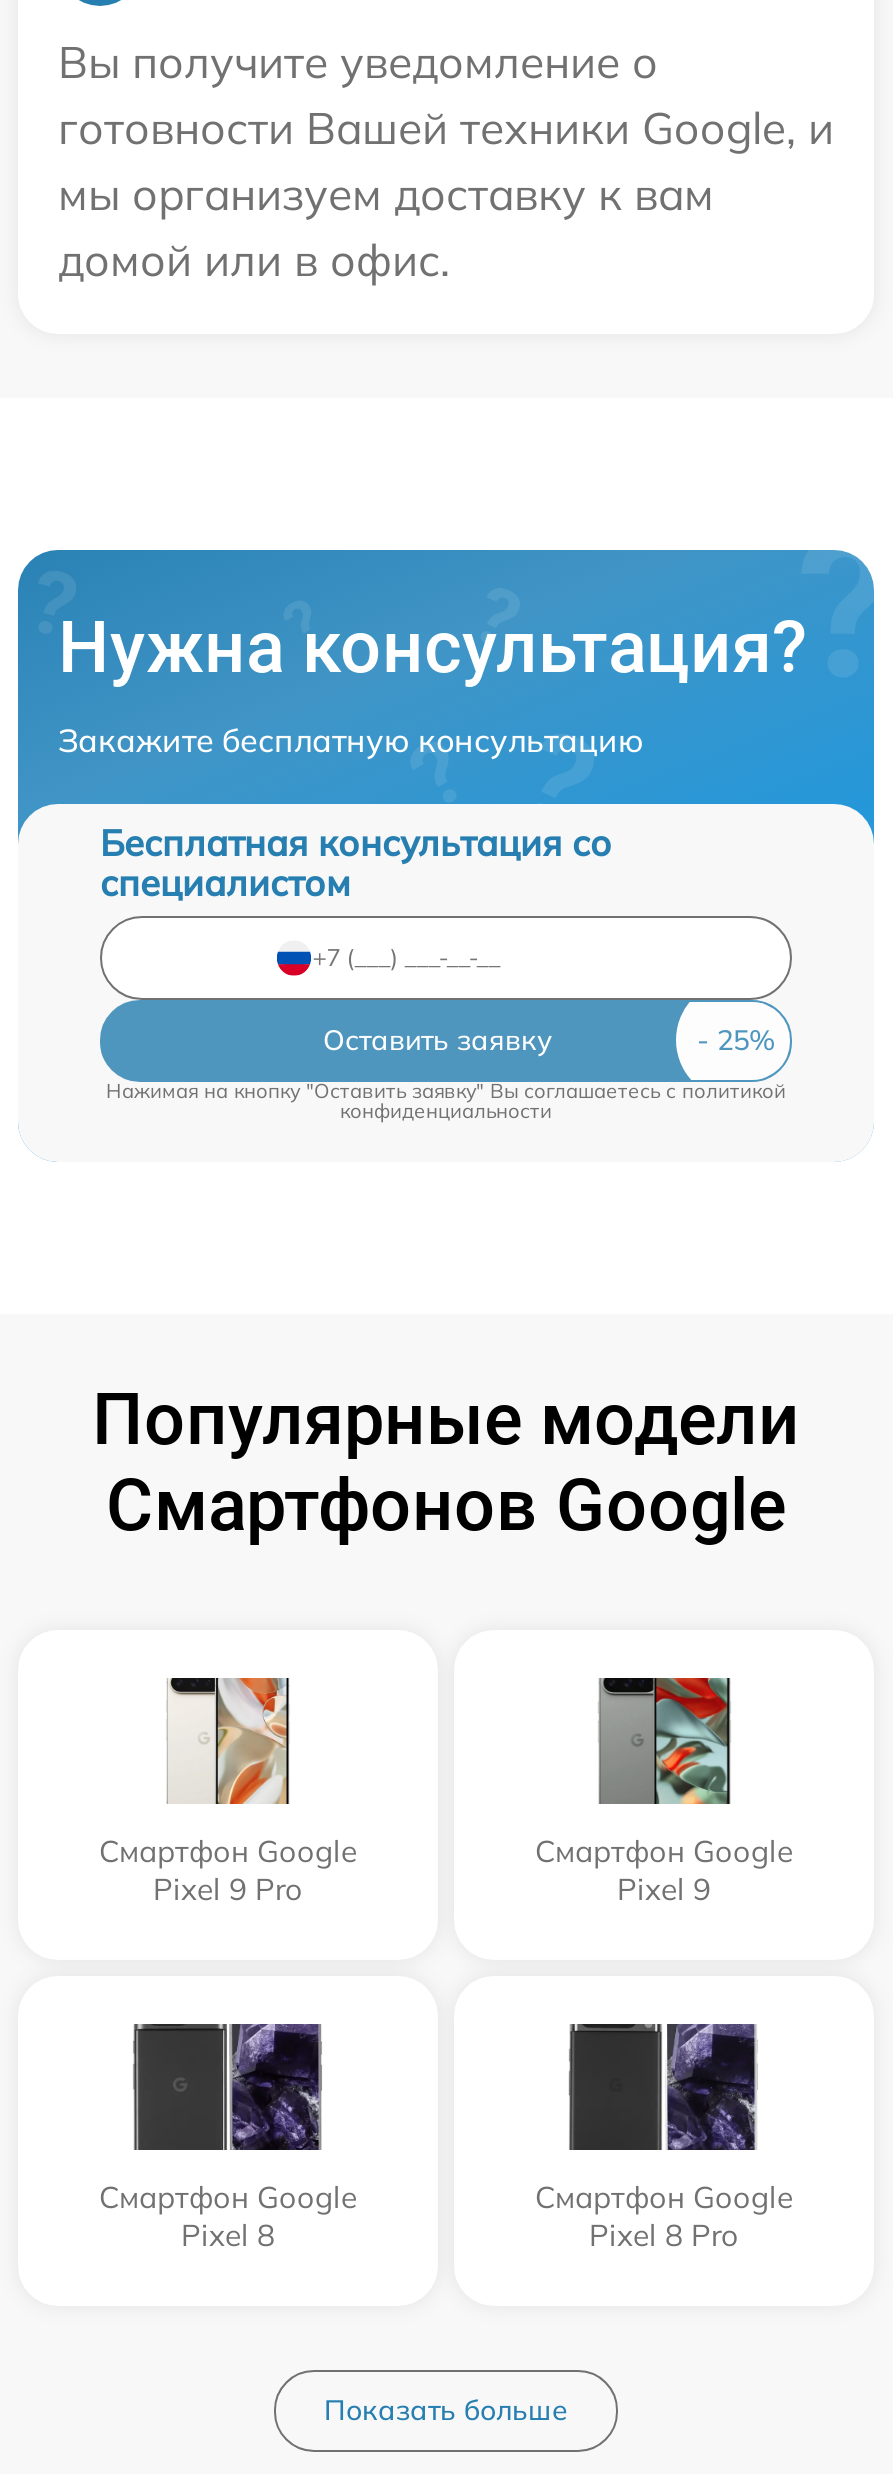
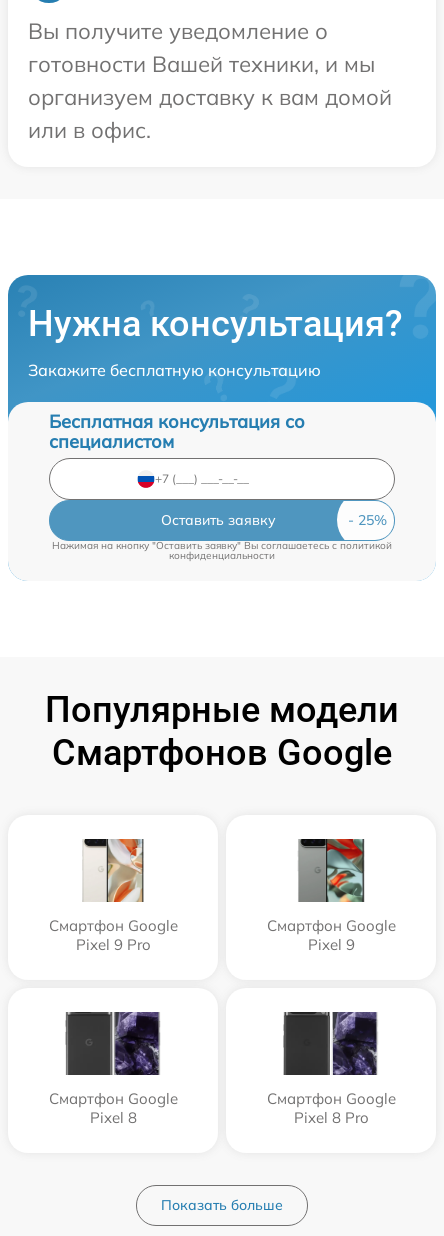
[58,99,834,287] готовности Вашей техники Google, и | мы организуем доставку к вам | домой или в офис. -> [28,50,392,144] готовности Вашей техники, и мы | организуем доставку к вам домой | или в офис.

